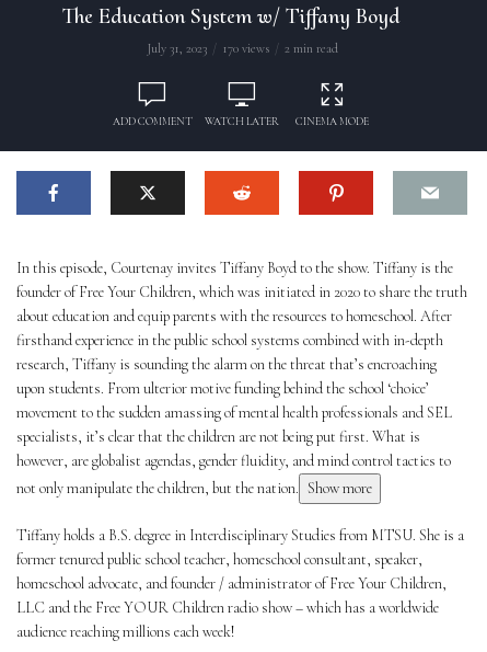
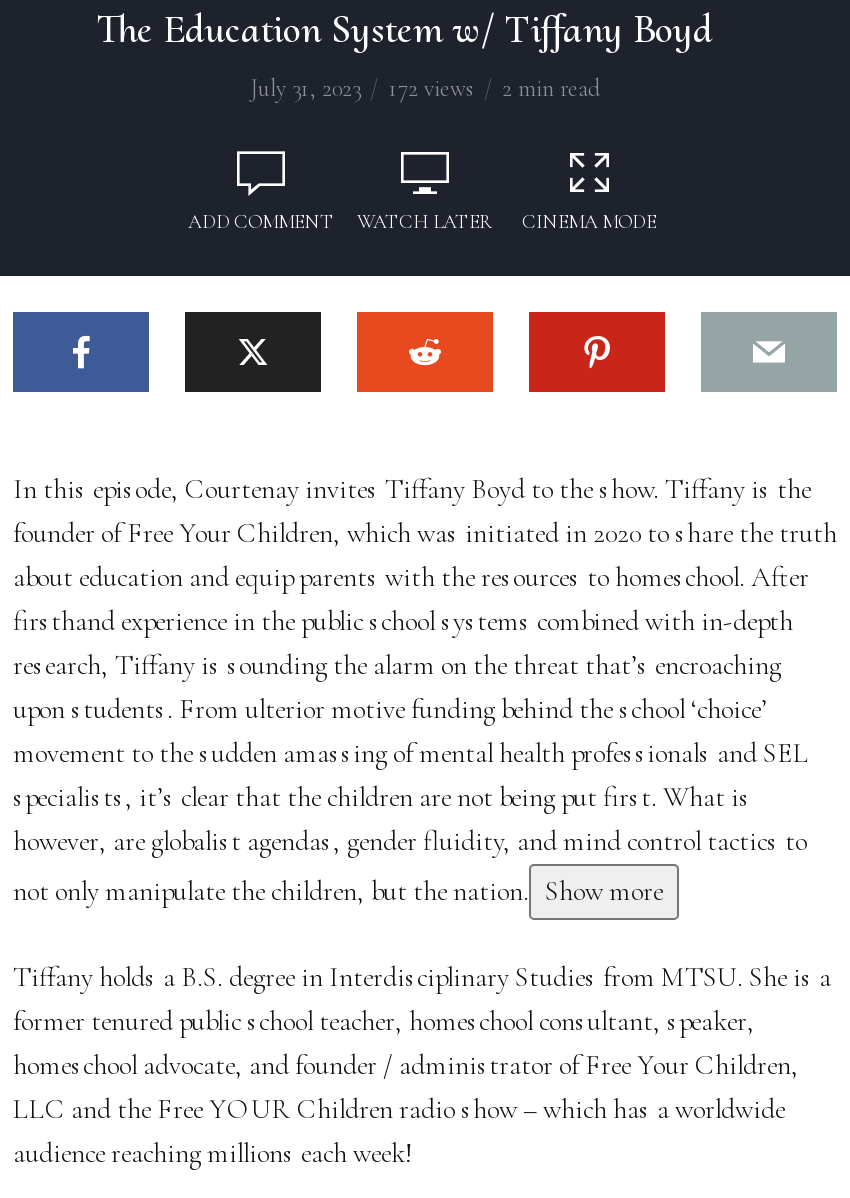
[146,41,338,56] July 31, 2023 170 views 2 min read -> [250,74,600,102] July 31, 2023 172 views 2 min read

